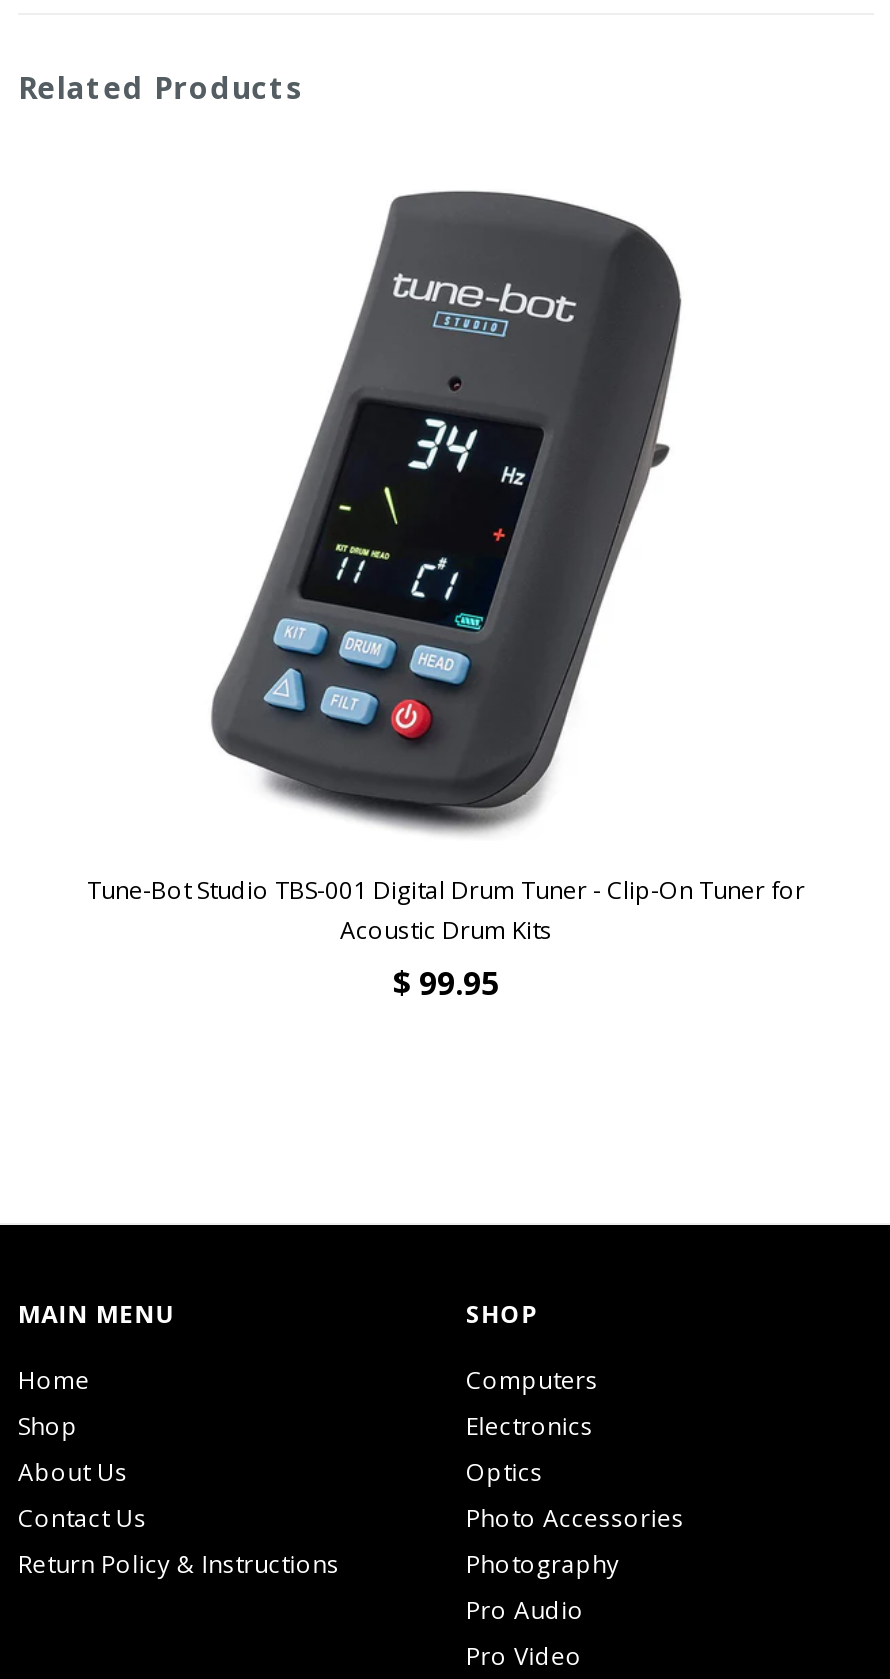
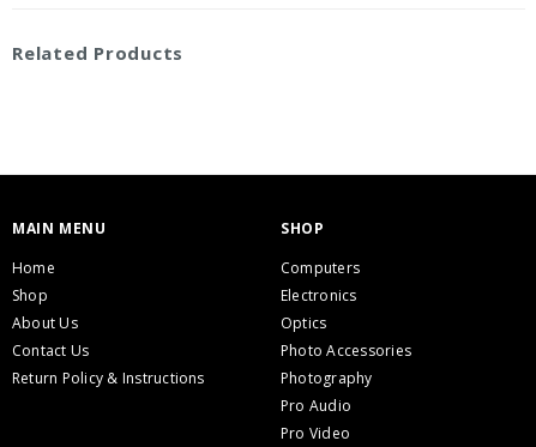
[87,189,805,1005] [image] | Tune-Bot Studio TBS-001 Digital Drum Tuner - Clip-On Tuner for | Acoustic Drum Kits | $ 99.95 -> none

